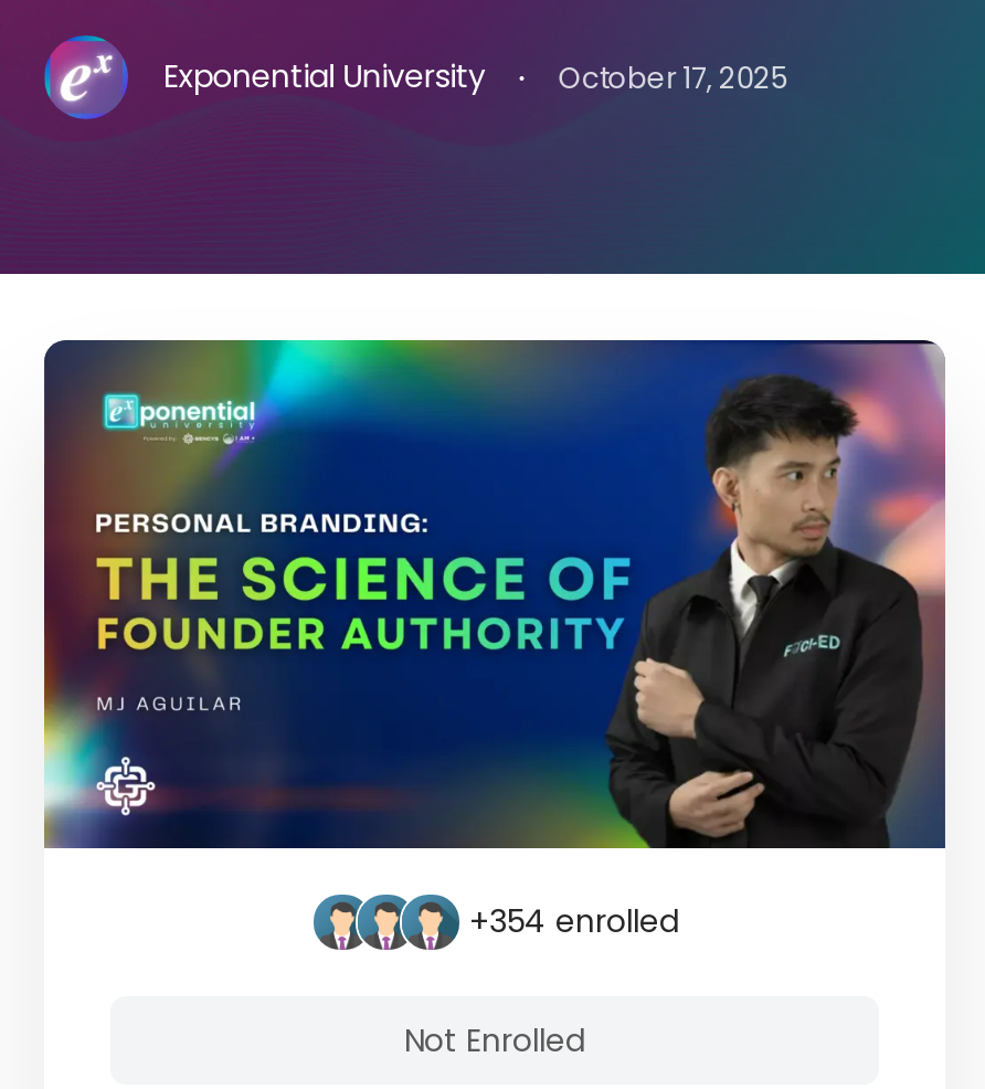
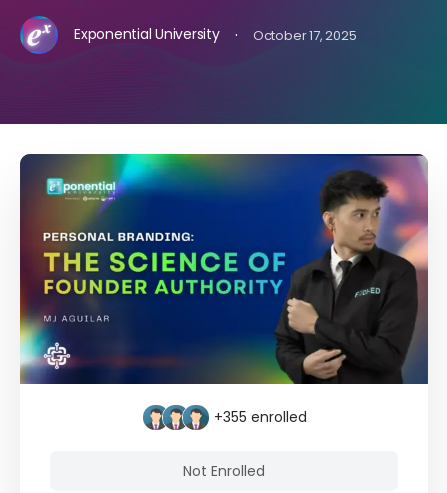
[469,900,679,944] +354 enrolled -> [213,407,306,427] +355 enrolled

